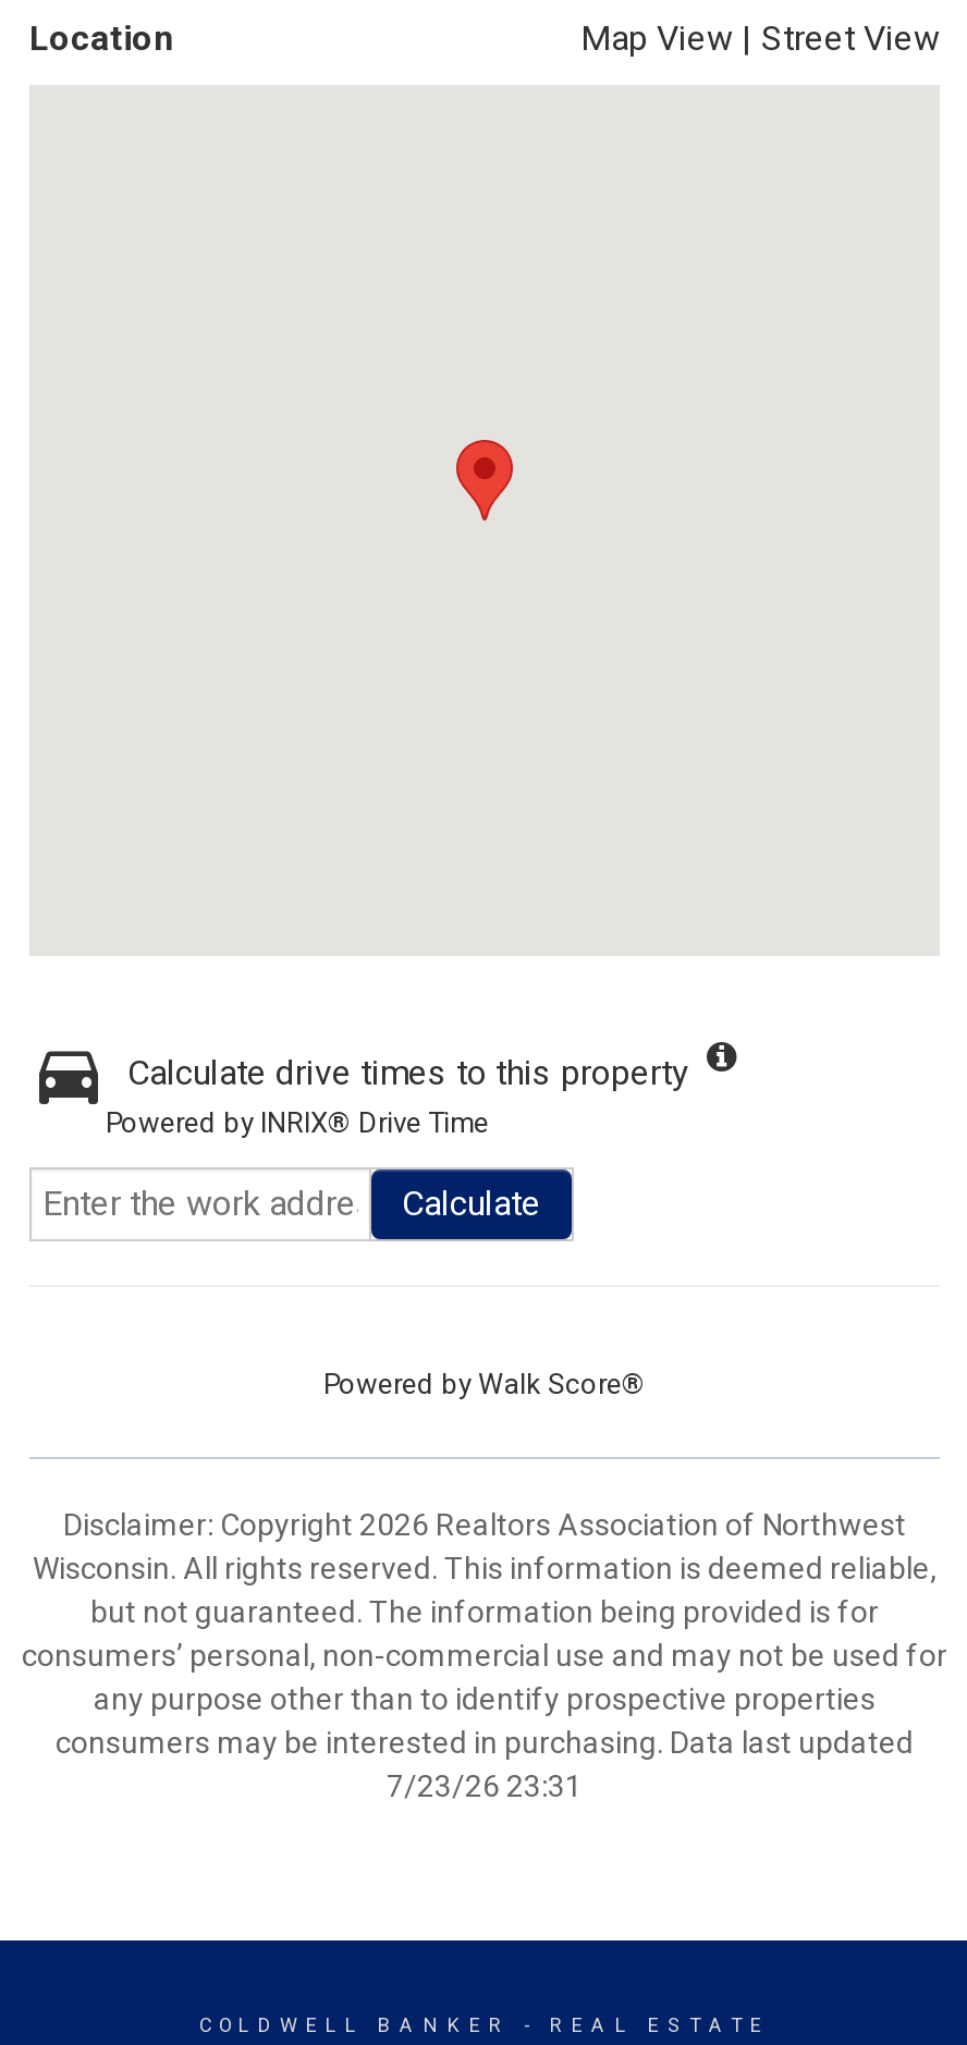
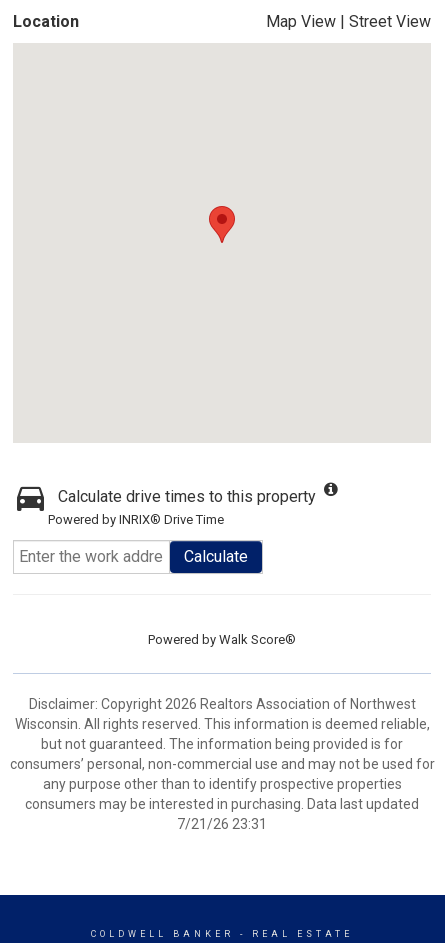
[387,1768,583,1803] 7/23/26 23:31 -> [177,816,267,832] 7/21/26 23:31

